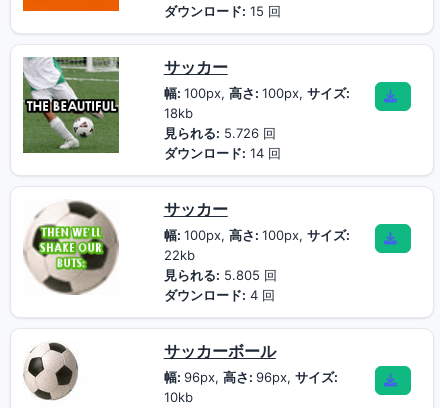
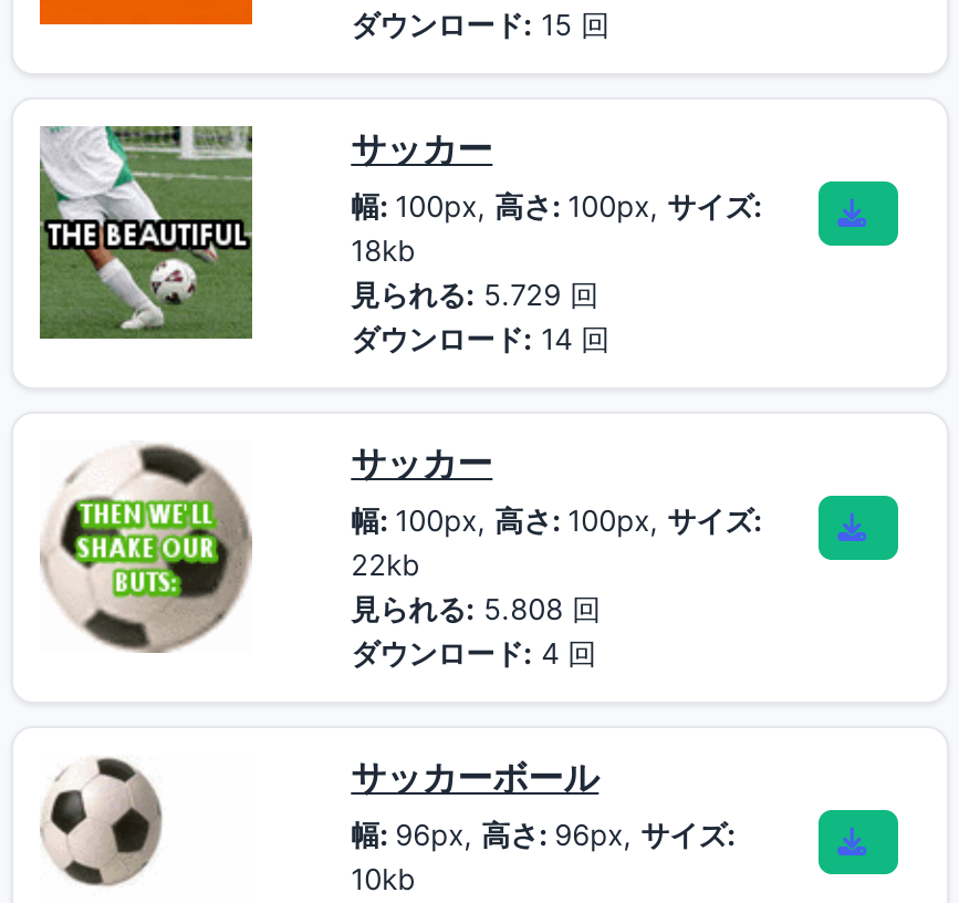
[164,125,276,141] 見られる: 5.726 回 -> [351,277,599,312] 見られる: 5.729 回
[164,267,277,283] 見られる: 5.805 回 -> [351,591,601,626] 見られる: 5.808 回

